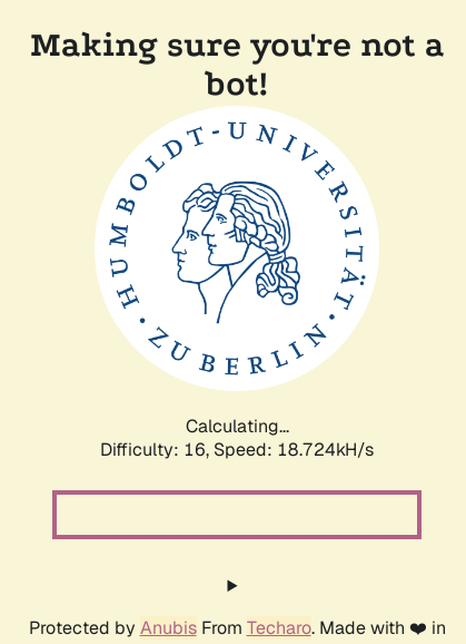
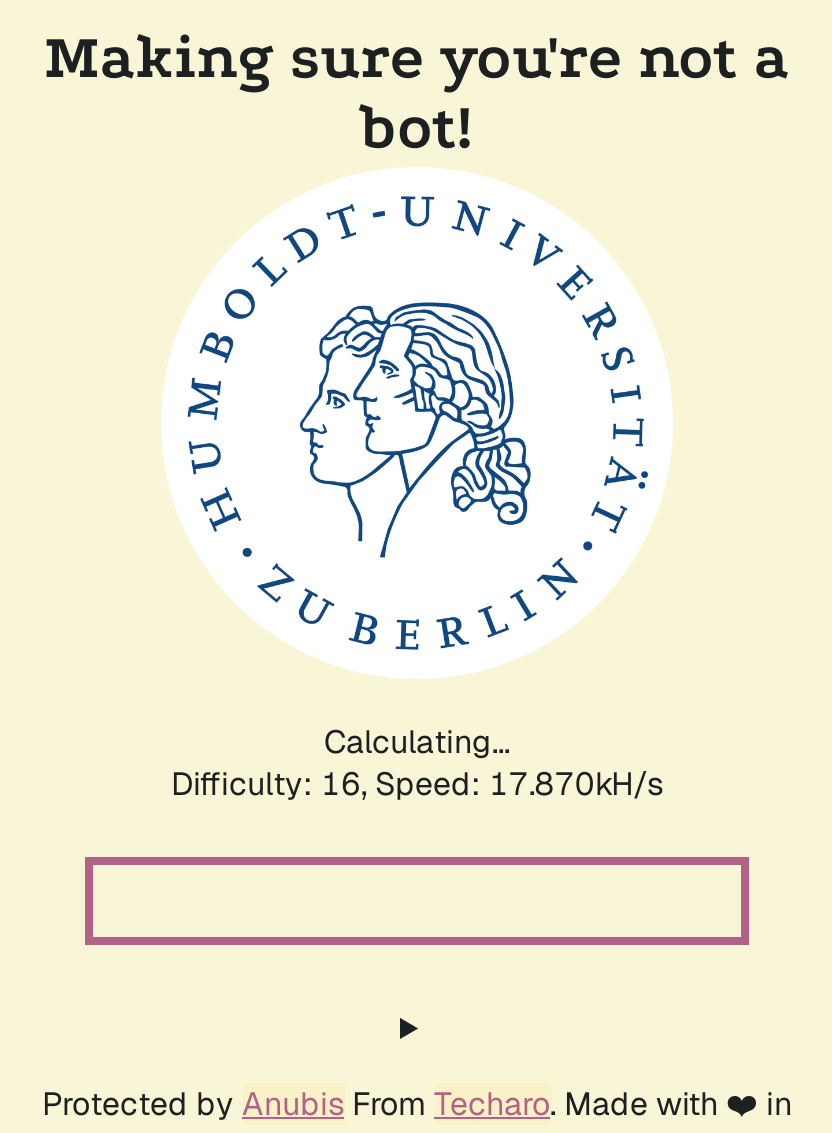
[100,438,374,461] Difficulty: 16, Speed: 18.724kH/s -> [171,763,663,805] Difficulty: 16, Speed: 17.870kH/s

